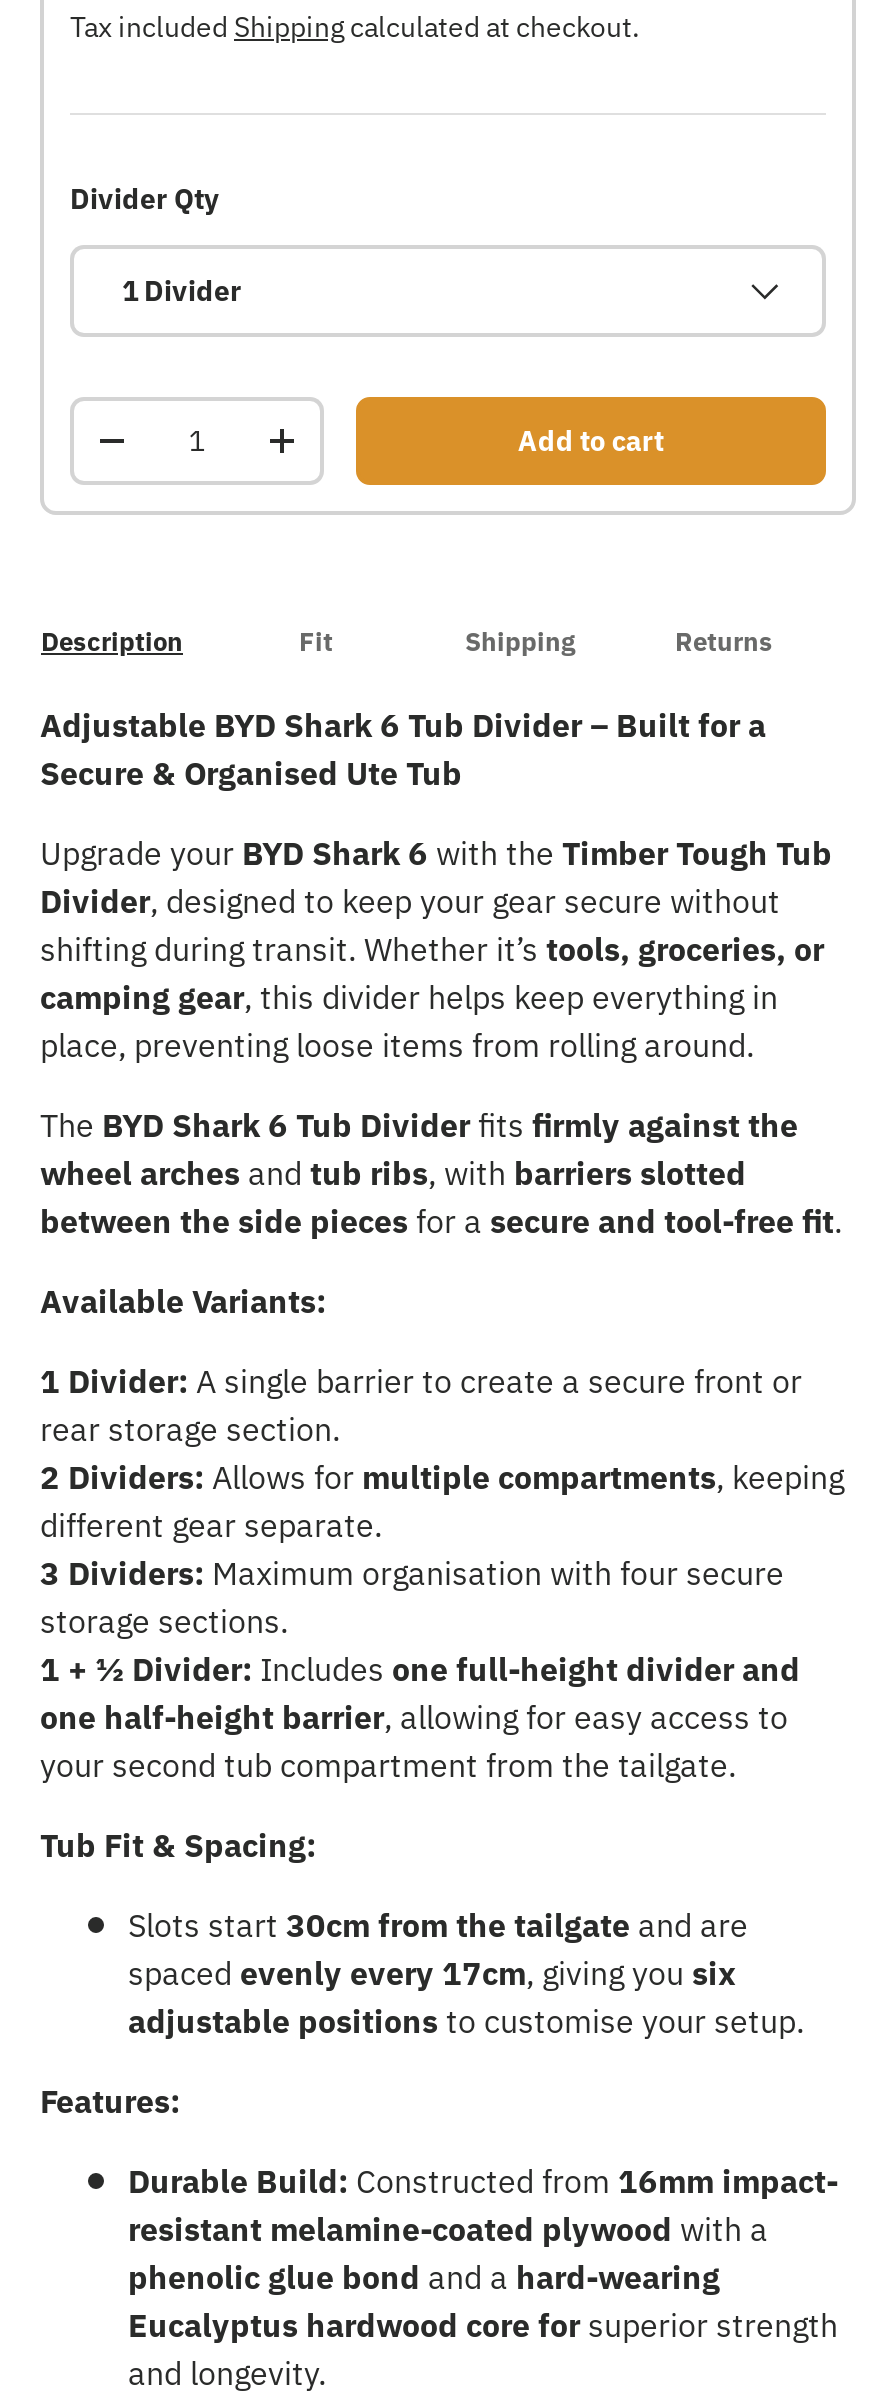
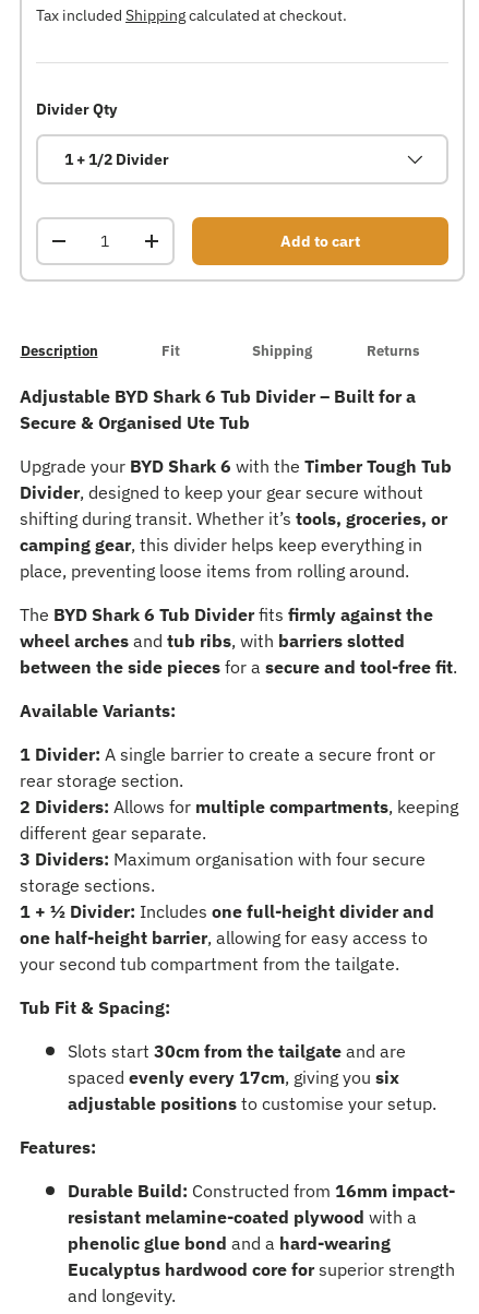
[122,272,242,308] 1 Divider -> [64,149,169,169] 1 + 1/2 Divider

